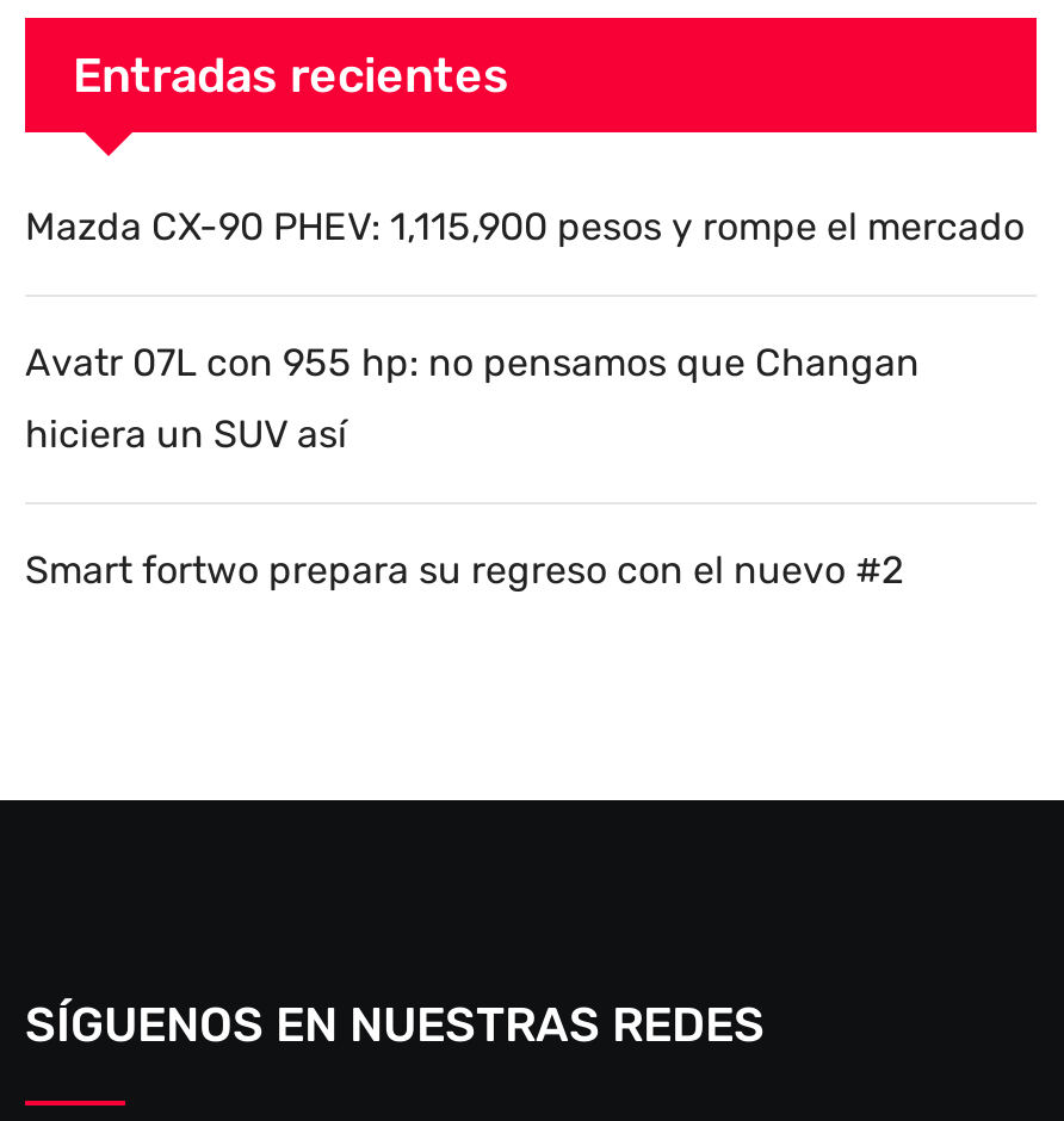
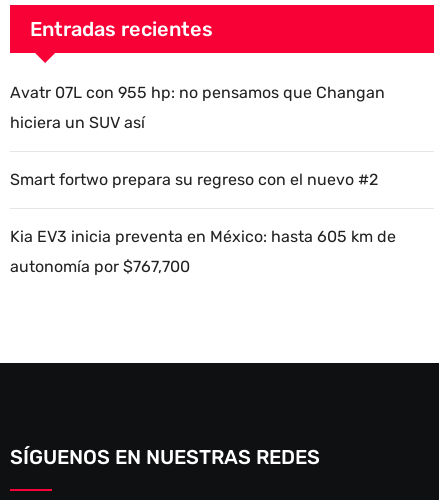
[25,205,1025,250] Mazda CX-90 PHEV: 1,115,900 pesos y rompe el mercado -> none
moved [25,341,920,594] -> [10,82,385,188]: Avatr 07L con 955 hp: no pensamos que Changan | hiciera un SUV así | Smart fortwo prepara su regreso con el nuevo #2
none -> [10,226,396,275] Kia EV3 inicia preventa en México: hasta 605 km de | autonomía por $767,700

